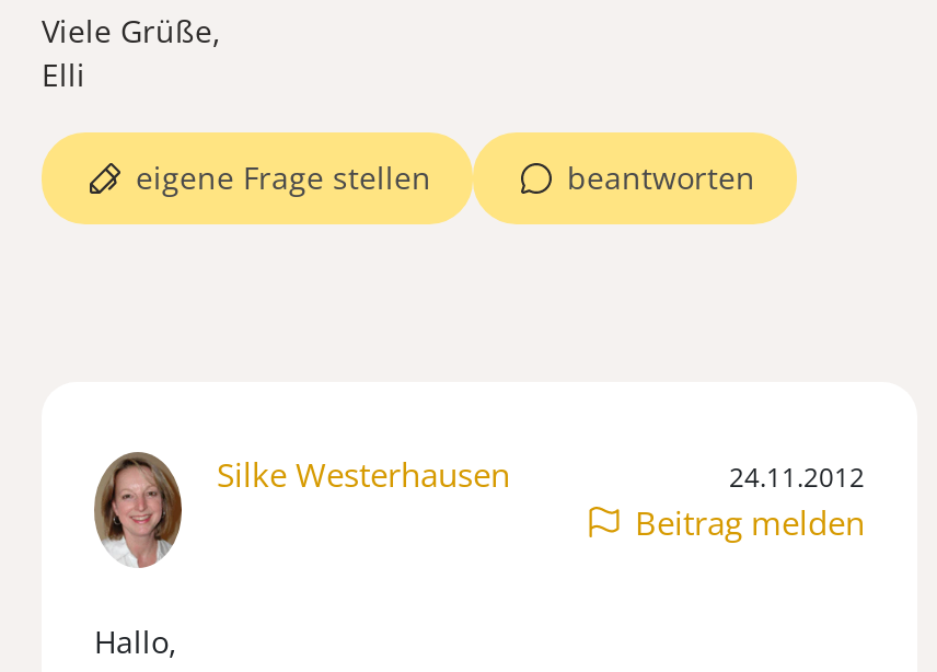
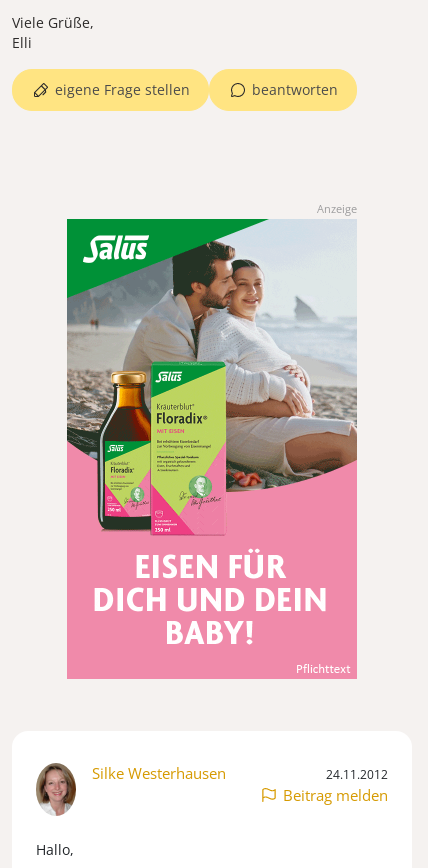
none -> [66,218,358,680] [image]
none -> [317,201,357,216] Anzeige

